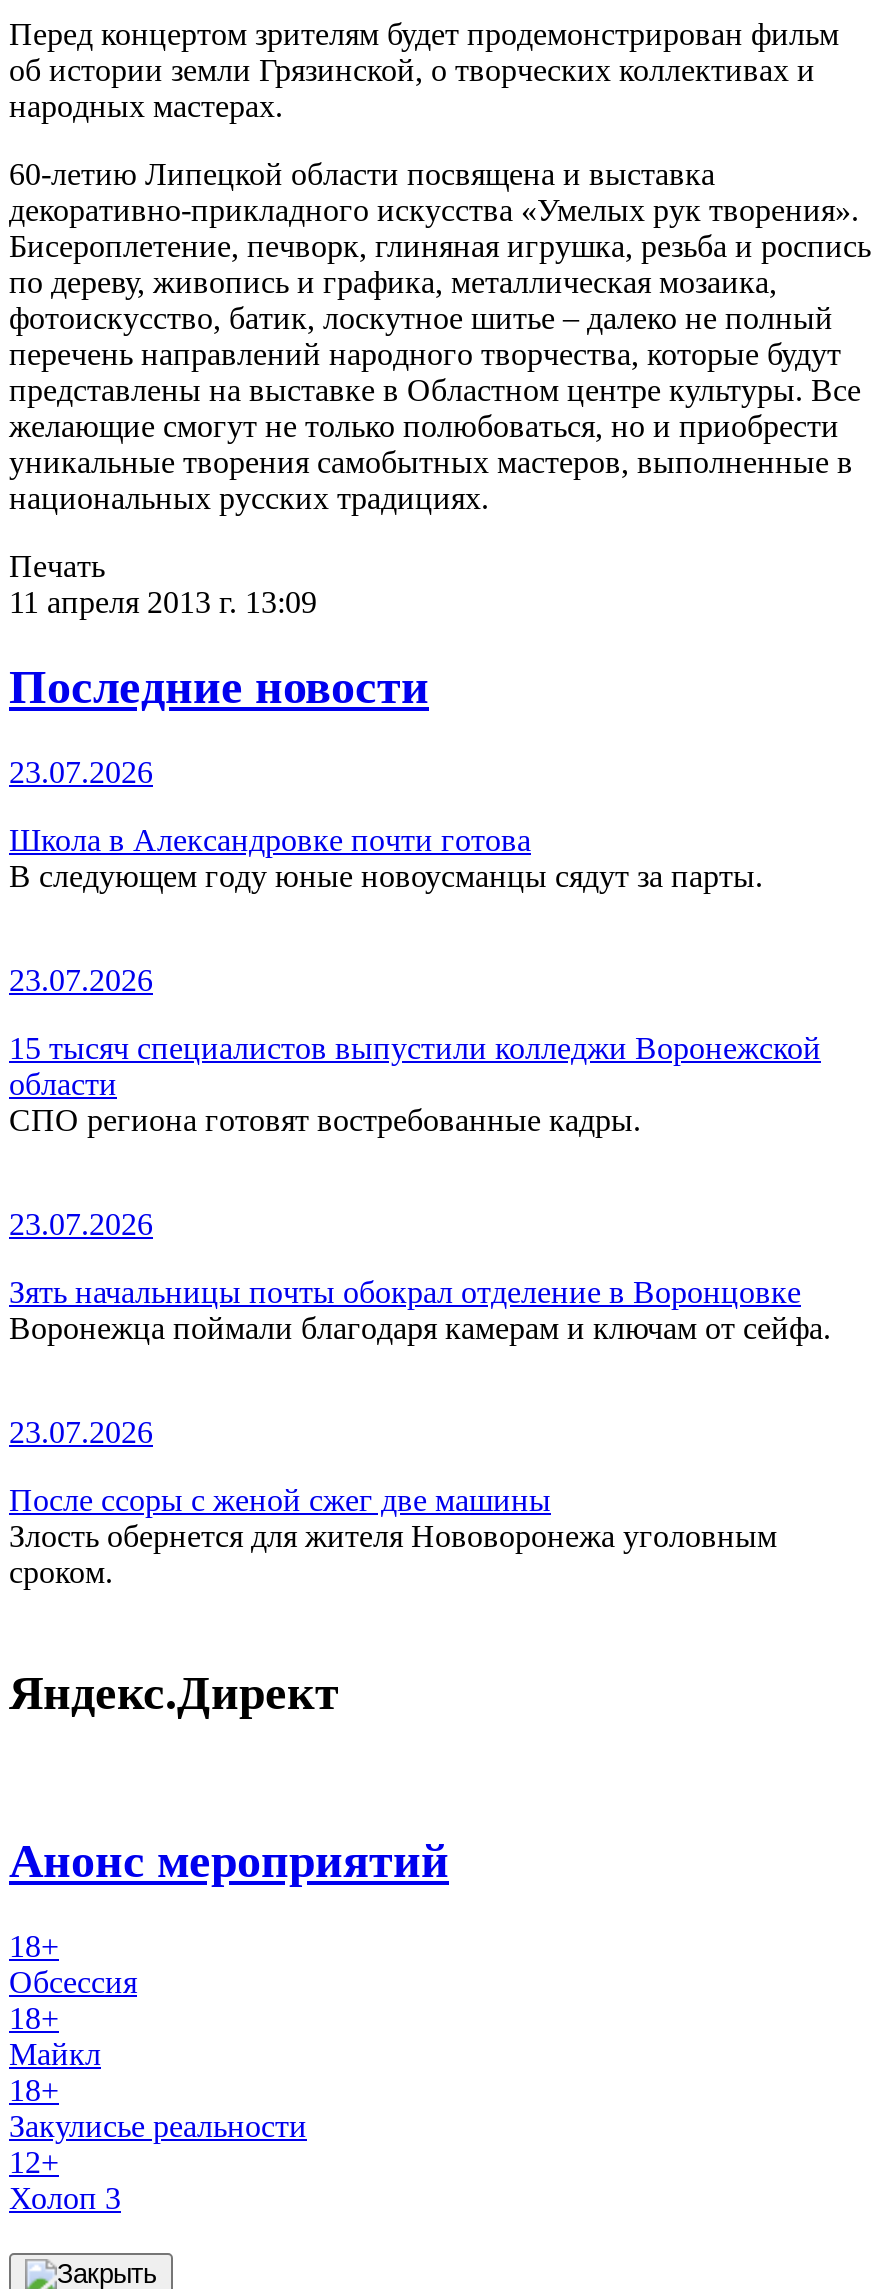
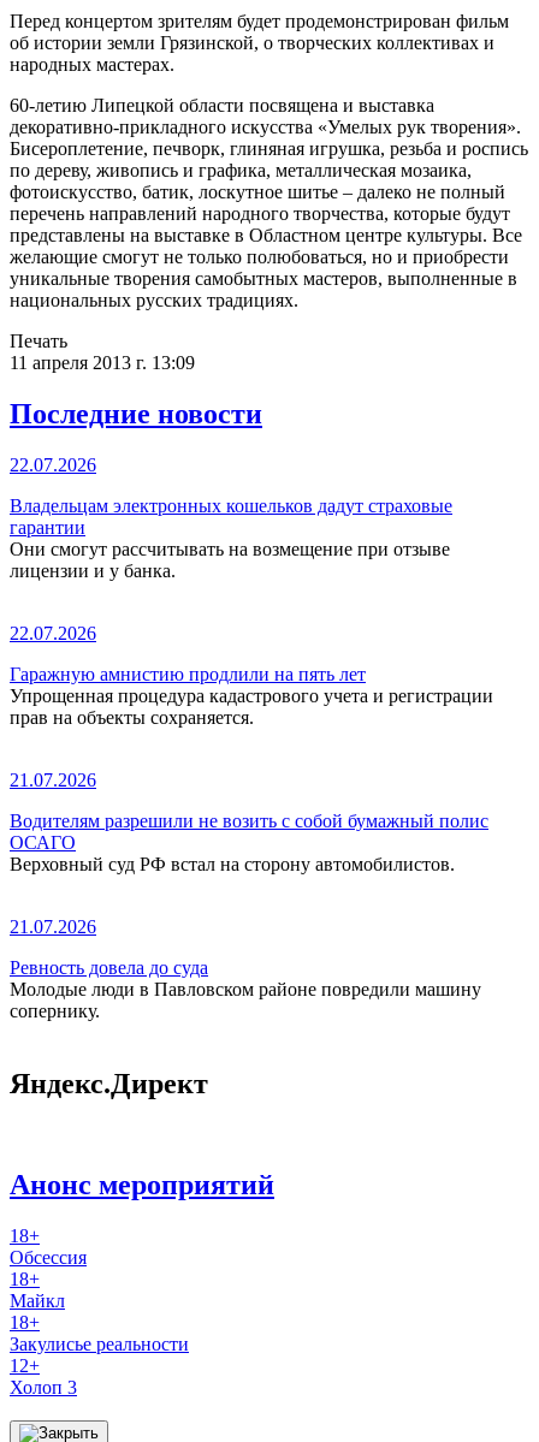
[9,754,153,788] 23.07.2026 -> [10,454,96,475] 22.07.2026
[9,822,763,892] Школа в Александровке почти готова | В следующем году юные новоусманцы сядут за парты. -> [10,495,452,581] Владельцам электронных кошельков дадут страховые | гарантии | Они смогут рассчитывать на возмещение при отзыве | лицензии и у банка.
[9,962,153,996] 23.07.2026 -> [10,623,96,643] 22.07.2026
[9,1030,821,1136] 15 тысяч специалистов выпустили колледжи Воронежской | области | СПО региона готовят востребованные кадры. -> [10,664,493,727] Гаражную амнистию продлили на пять лет | Упрощенная процедура кадастрового учета и регистрации | прав на объекты сохраняется.
[9,1206,153,1240] 23.07.2026 -> [10,769,96,790] 21.07.2026
[9,1274,831,1344] Зять начальницы почты обокрал отделение в Воронцовке | Воронежца поймали благодаря камерам и ключам от сейфа. -> [10,810,488,874] Водителям разрешили не возить с собой бумажный полис | ОСАГО | Верховный суд РФ встал на сторону автомобилистов.
[9,1414,153,1448] 23.07.2026 -> [10,916,96,937] 21.07.2026
[9,1482,777,1588] После ссоры с женой сжег две машины | Злость обернется для жителя Нововоронежа уголовным | сроком. -> [10,957,481,1021] Ревность довела до суда | Молодые люди в Павловском районе повредили машину | сопернику.

